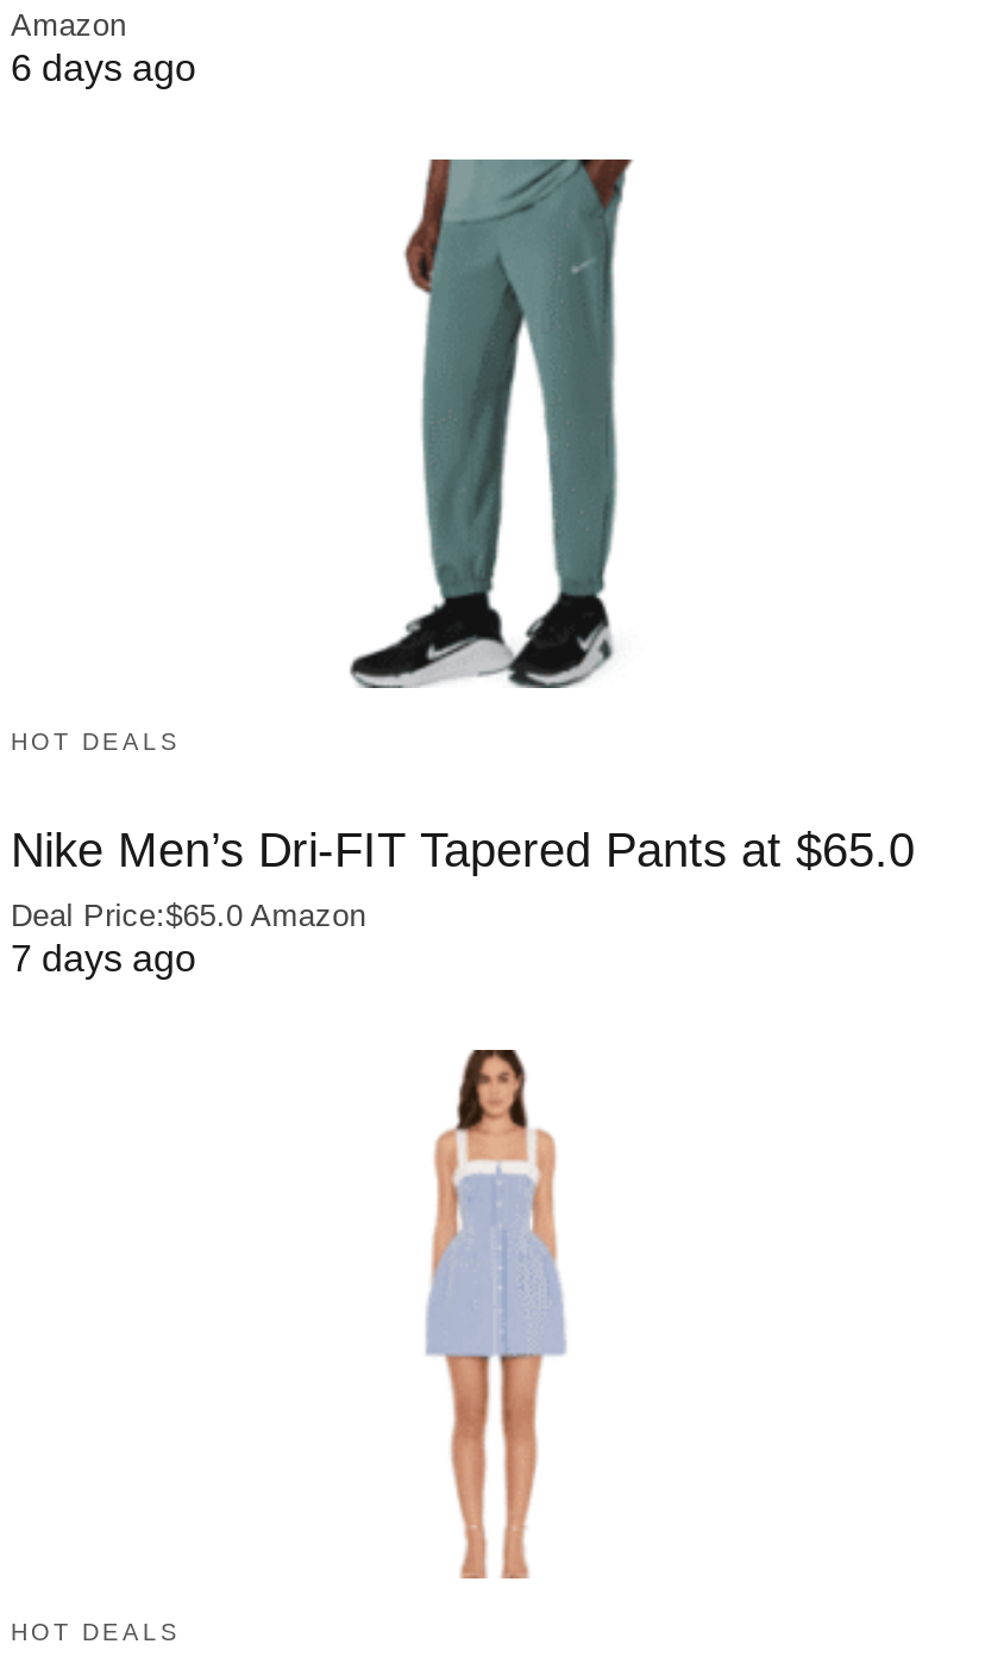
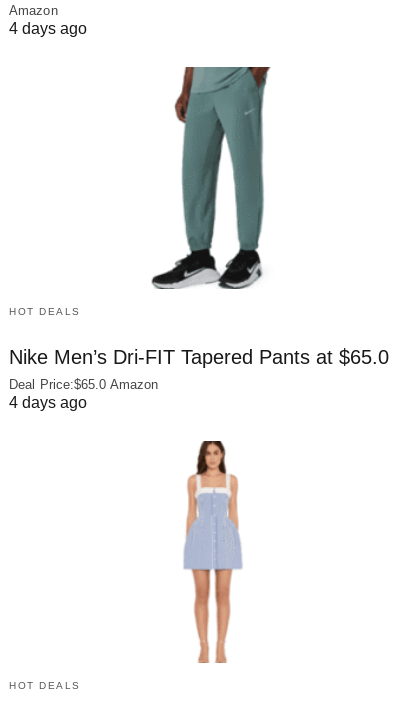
[11,48,196,89] 6 days ago -> [9,20,87,37] 4 days ago
[11,938,196,978] 7 days ago -> [9,394,87,411] 4 days ago

